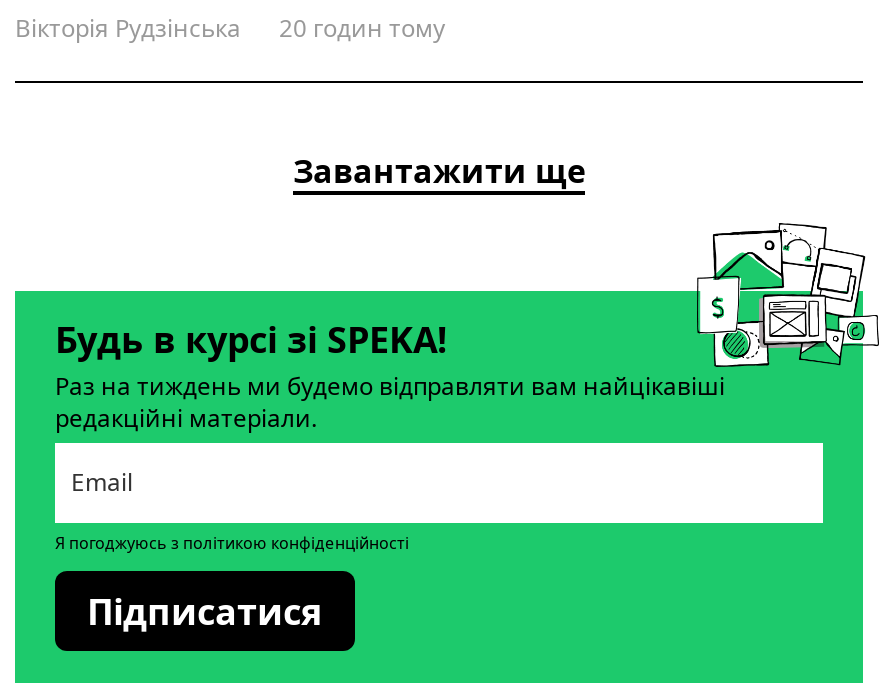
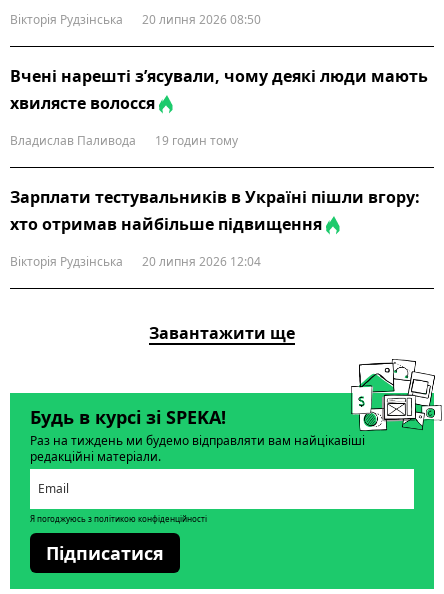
[273,10,445,44] 20 годин тому -> [10,11,428,270] 20 липня 2026 08:50 | Вчені нарешті з’ясували, чому деякі люди мають | хвилясте волосся | Владислав Паливода | 19 годин тому | Зарплати тестувальників в Україні пішли вгору: | хто отримав найбільше підвищення | Вікторія Рудзінська | 20 липня 2026 12:04

